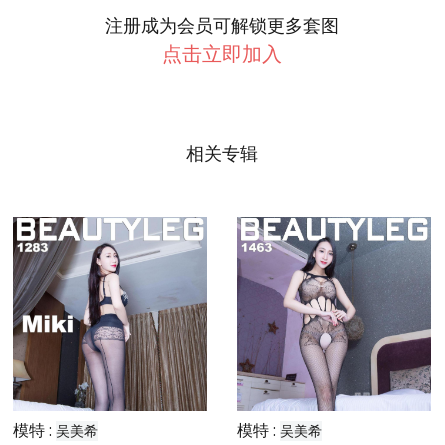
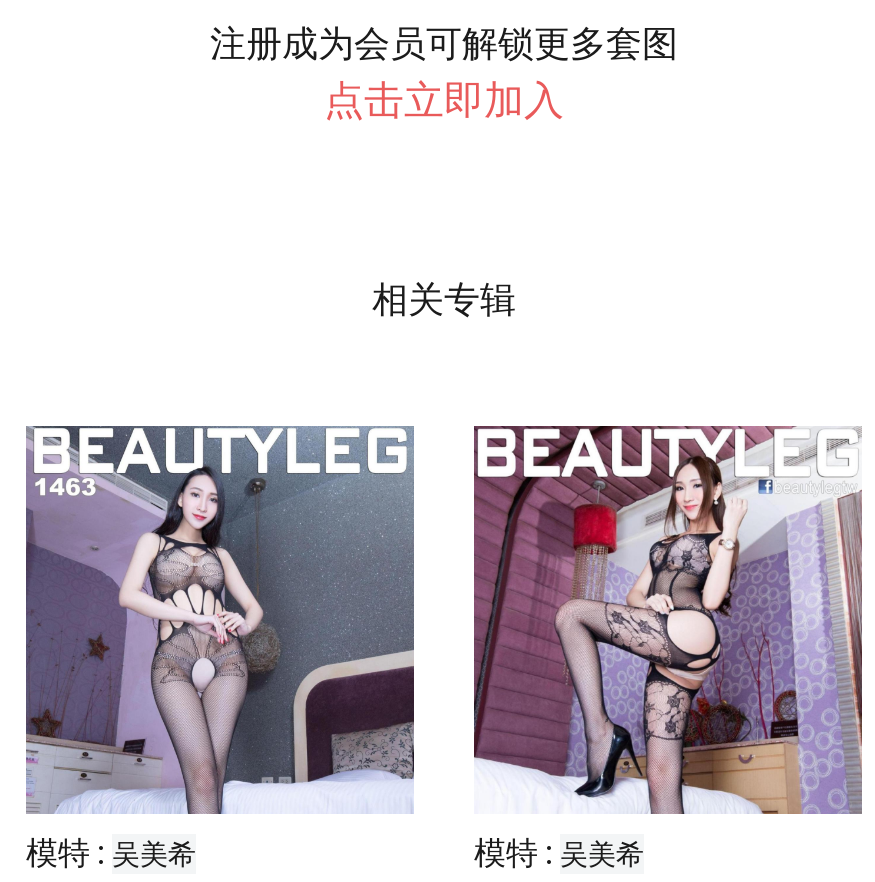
[12,217,208,412] [image] -> [24,426,414,814] [image]
[236,216,432,412] [image] -> [472,424,864,816] [image]

